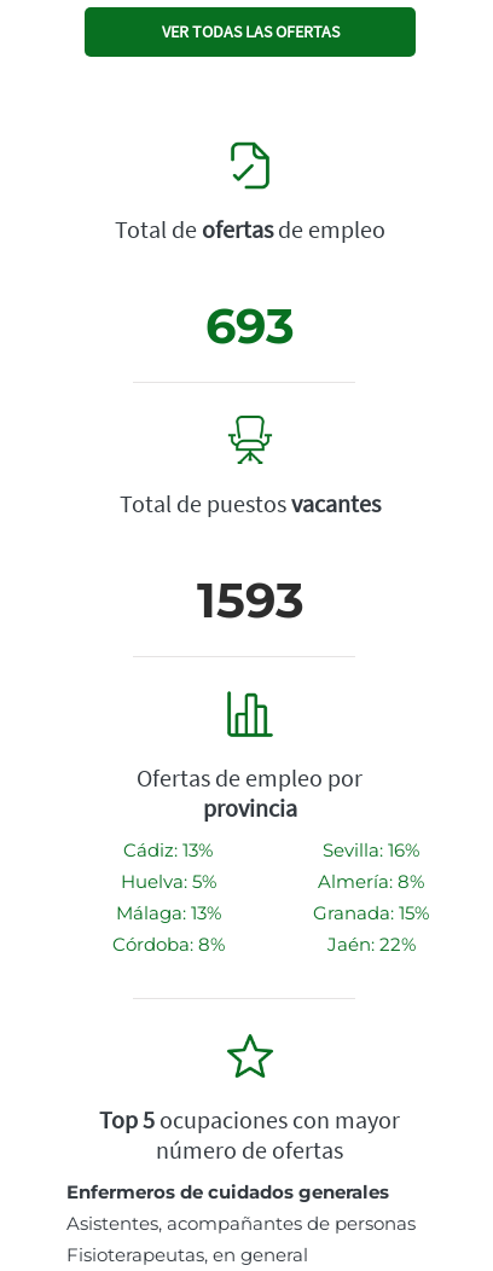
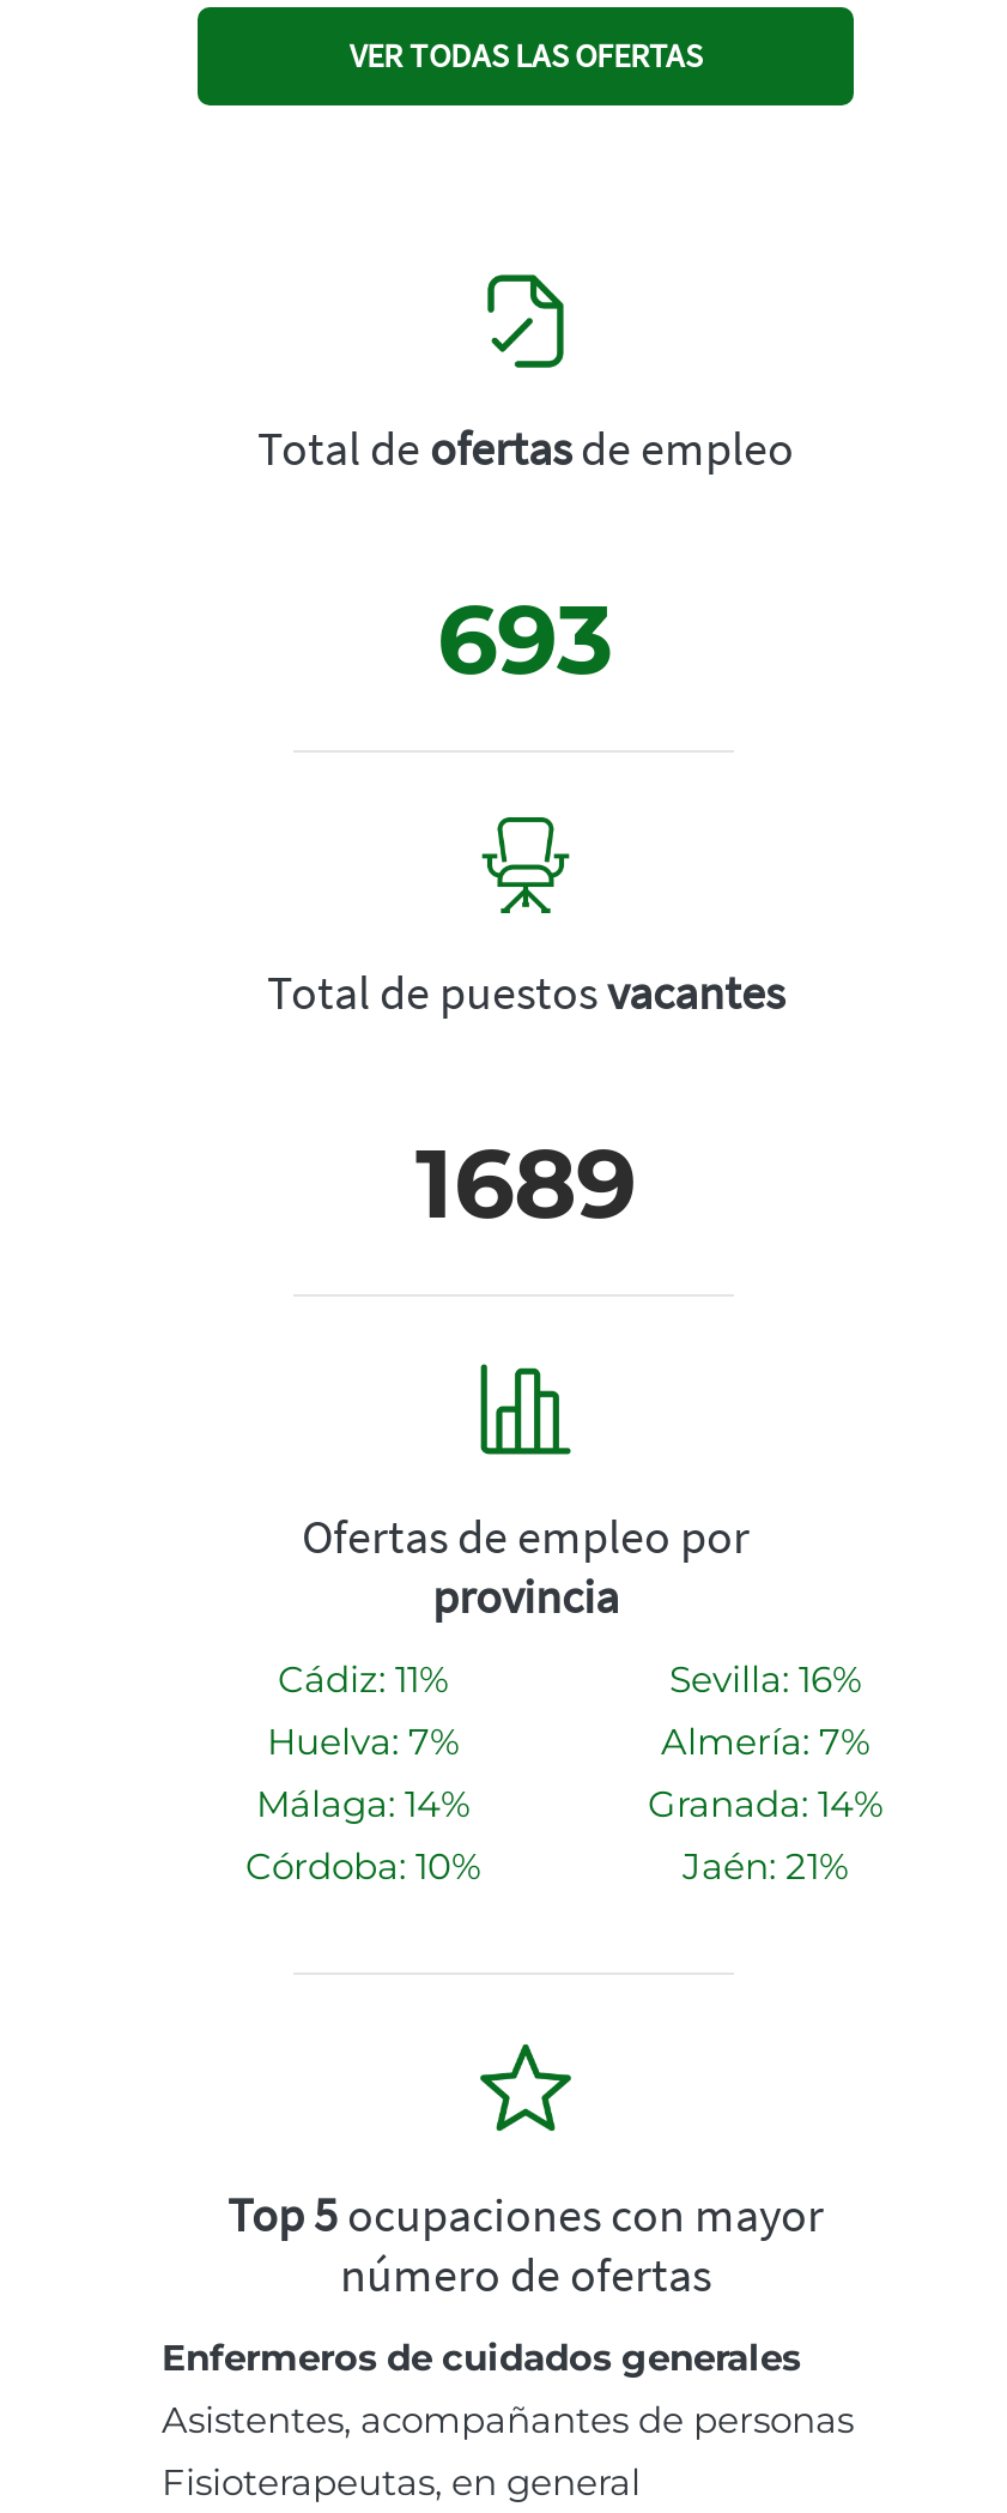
[196,571,304,630] 1593 -> [415,1123,636,1241] 1689
[123,839,213,862] Cádiz: 13% -> [278,1655,448,1701] Cádiz: 11%
[120,870,216,893] Huelva: 5% -> [267,1718,459,1763] Huelva: 7%
[318,870,424,893] Almería: 8% -> [661,1718,869,1763] Almería: 7%
[115,902,221,924] Málaga: 13% -> [256,1780,469,1826] Málaga: 14%
[313,902,429,924] Granada: 15% -> [648,1780,882,1826] Granada: 14%
[112,933,224,956] Córdoba: 8% -> [245,1842,480,1888] Córdoba: 10%
[327,933,415,956] Jaén: 22% -> [683,1842,848,1888] Jaén: 21%

